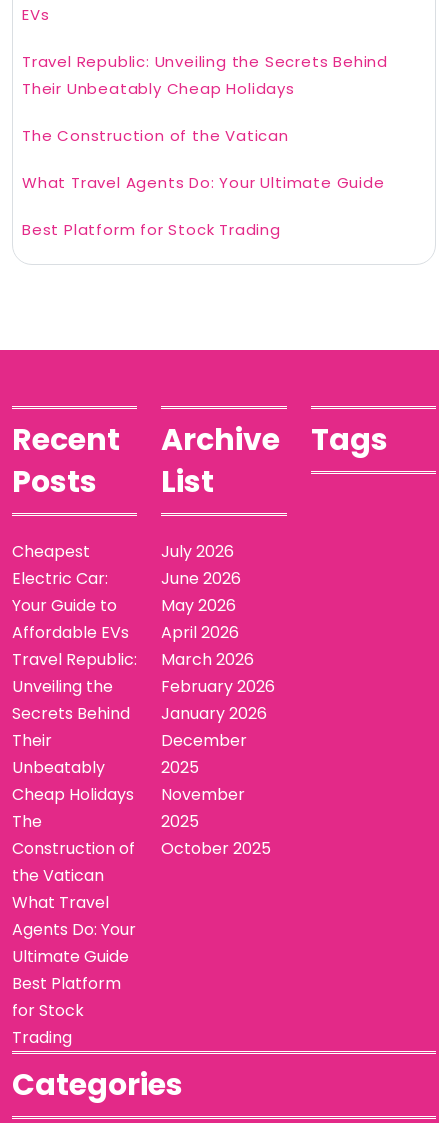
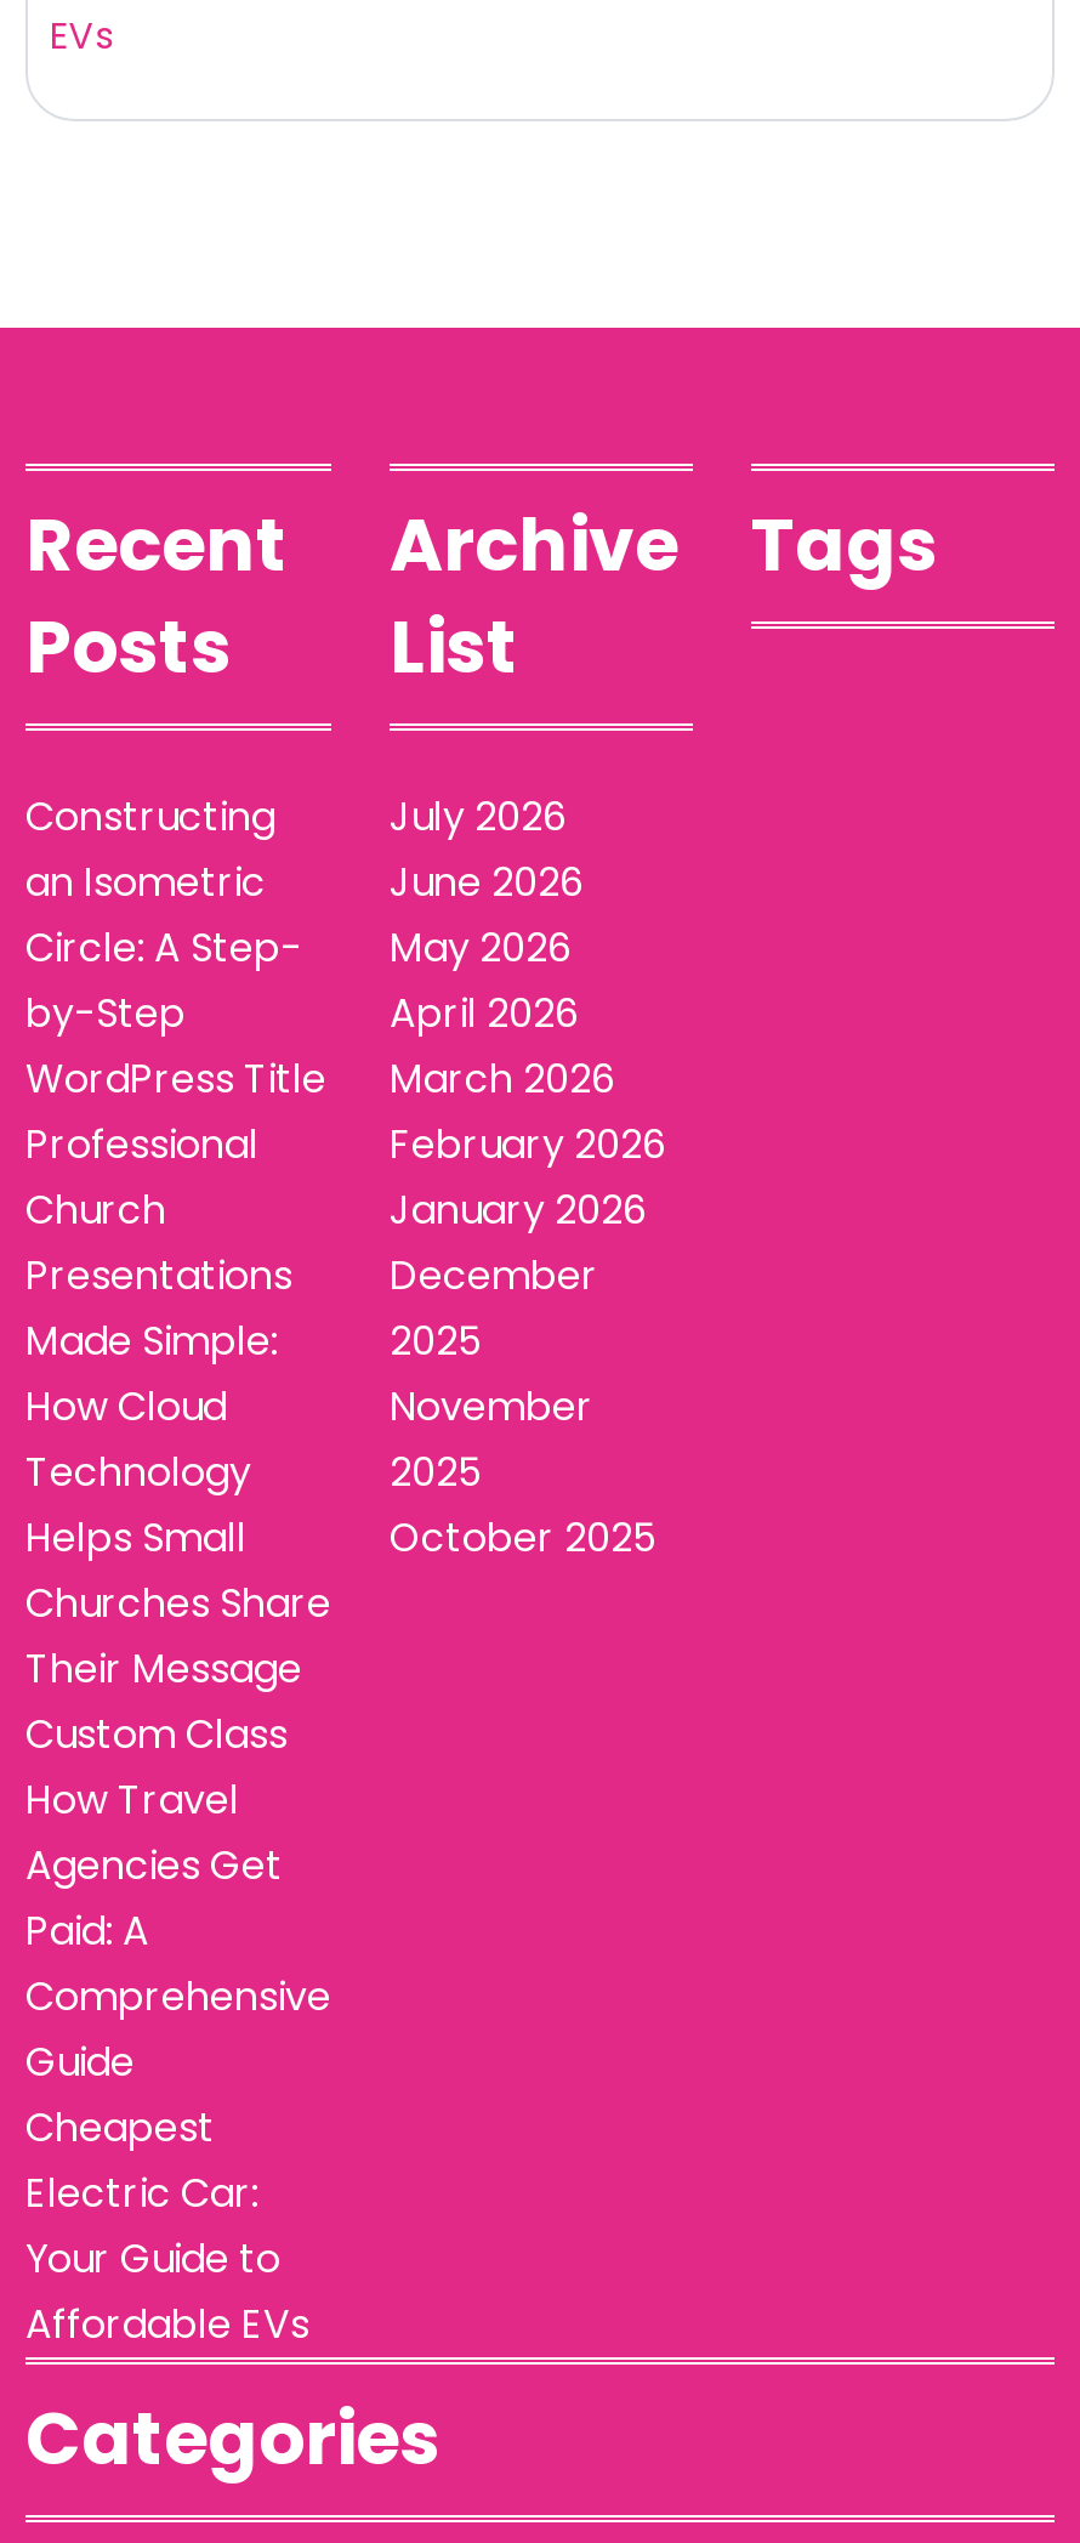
[22,50,388,239] Travel Republic: Unveiling the Secrets Behind | Their Unbeatably Cheap Holidays | The Construction of the Vatican | What Travel Agents Do: Your Ultimate Guide | Best Platform for Stock Trading -> none
moved [12,418,120,502] -> [25,494,288,698]: Recent | Posts
moved [161,418,388,860] -> [390,494,938,1566]: Archive | List | July 2026 | ... | October 2025 | Tags
moved [12,540,129,644] -> [25,2100,309,2352]: Cheapest | Electric Car: | Your Guide to | Affordable EVs
none -> [25,789,331,2090] Constructing | an Isometric | Circle: A Step- | by-Step | WordPress Title | Professional | Church | Presentations | Made Simple: | How Cloud | Technology | Helps Small | Churches Share | Their Message | Custom Class | How Travel | Agencies Get | Paid: A | Comprehensive | Guide
[12,648,137,1049] Travel Republic: | Unveiling the | Secrets Behind | Their | Unbeatably | Cheap Holidays | The | Construction of | the Vatican | What Travel | Agents Do: Your | Ultimate Guide | Best Platform | for Stock | Trading -> none

